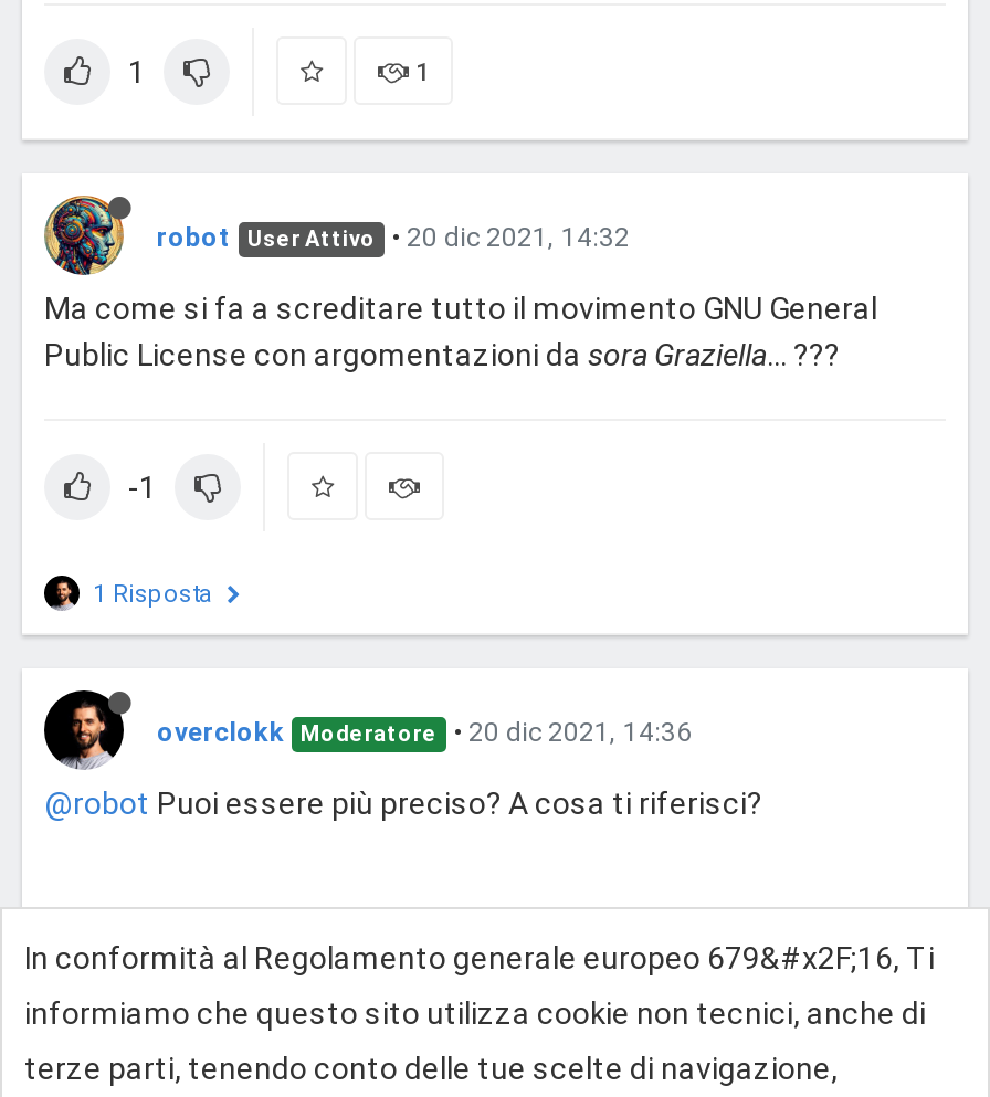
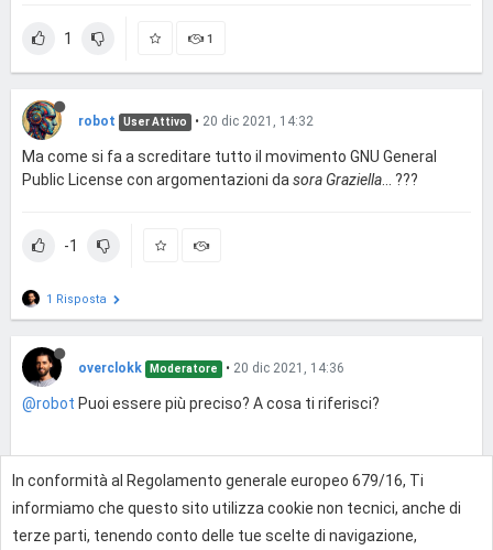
[24,940,935,975] In conformità al Regolamento generale europeo 679&#x2F;16, Ti -> [12,472,424,489] In conformità al Regolamento generale europeo 679/16, Ti

